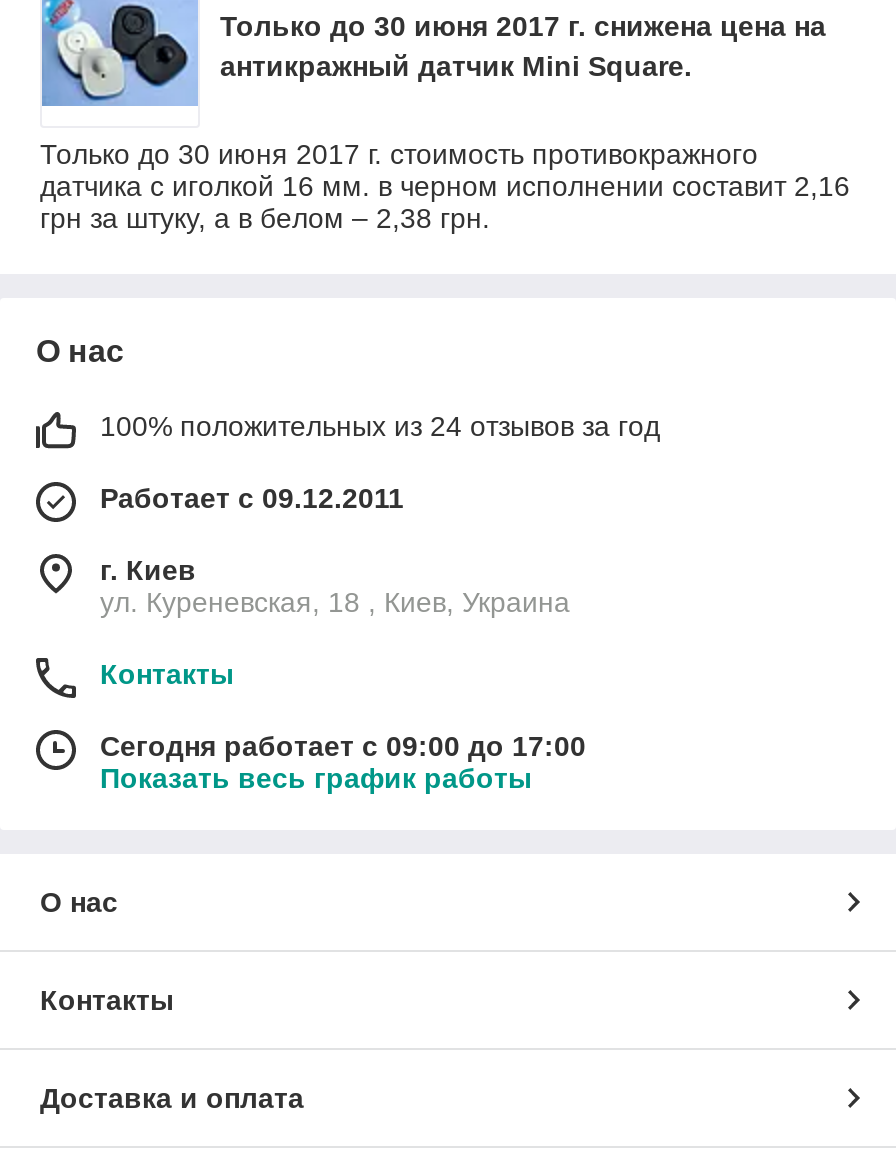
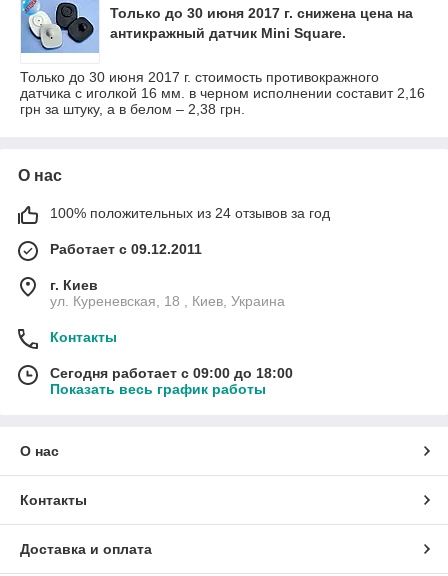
[100,730,586,762] Сегодня работает с 09:00 до 17:00 -> [50,365,293,381] Сегодня работает с 09:00 до 18:00

